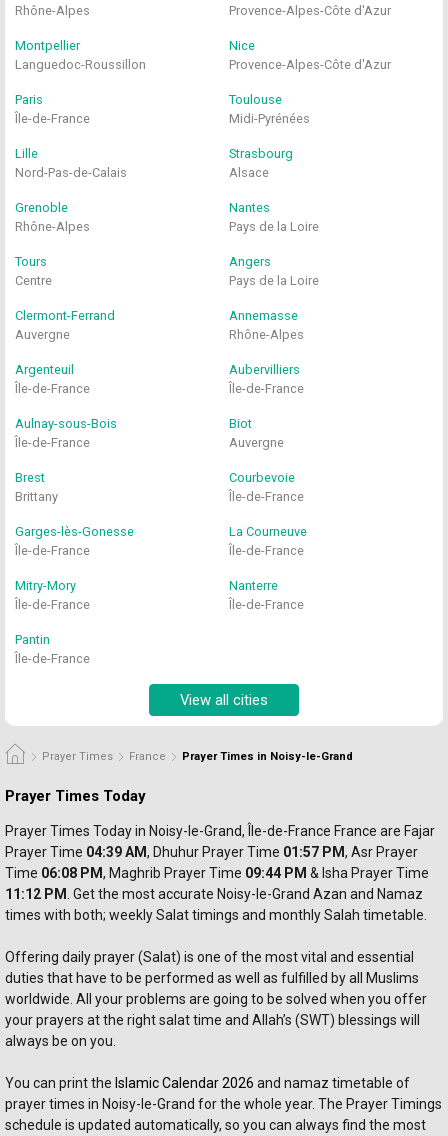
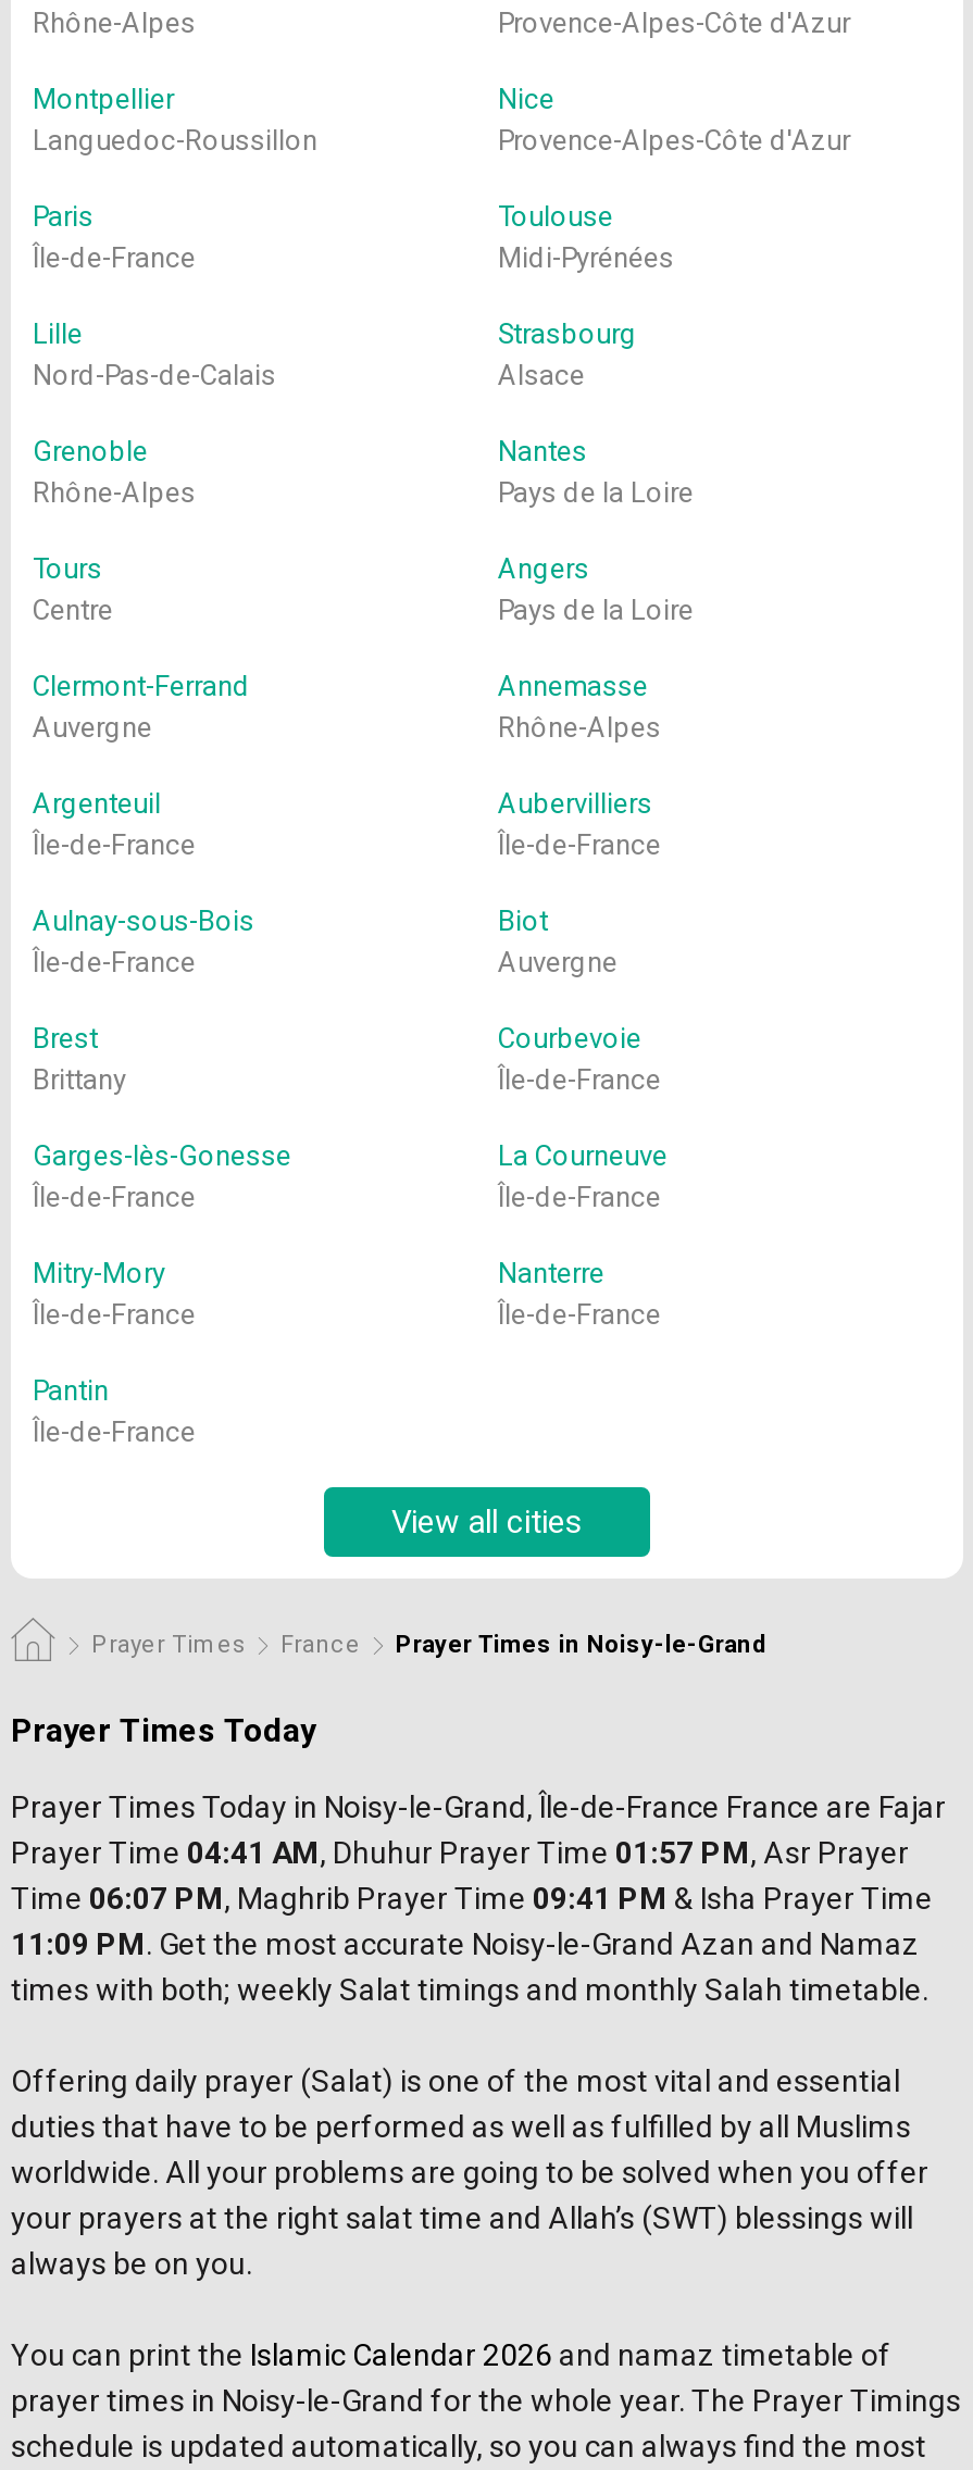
[5,844,376,860] Prayer Time 04:39 AM, Dhuhur Prayer Time 01:57 PM, Asr -> [11,1835,818,1870] Prayer Time 04:41 AM, Dhuhur Prayer Time 01:57 PM, Asr
[5,865,307,881] Time 06:08 PM, Maghrib Prayer Time 09:44 PM -> [11,1881,668,1916] Time 06:07 PM, Maghrib Prayer Time 09:41 PM
[5,886,423,902] 11:12 PM. Get the most accurate Noisy-le-Grand Azan and Namaz -> [11,1926,920,1961] 11:09 PM. Get the most accurate Noisy-le-Grand Azan and Namaz

